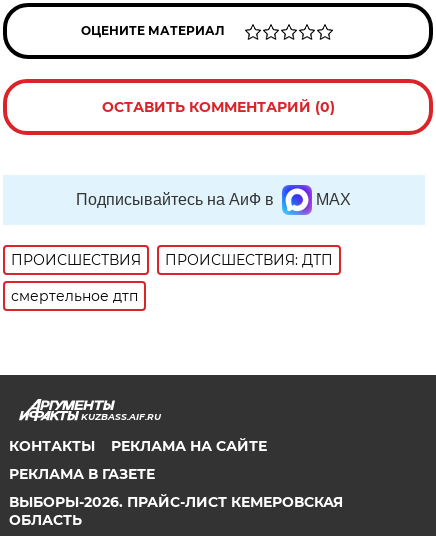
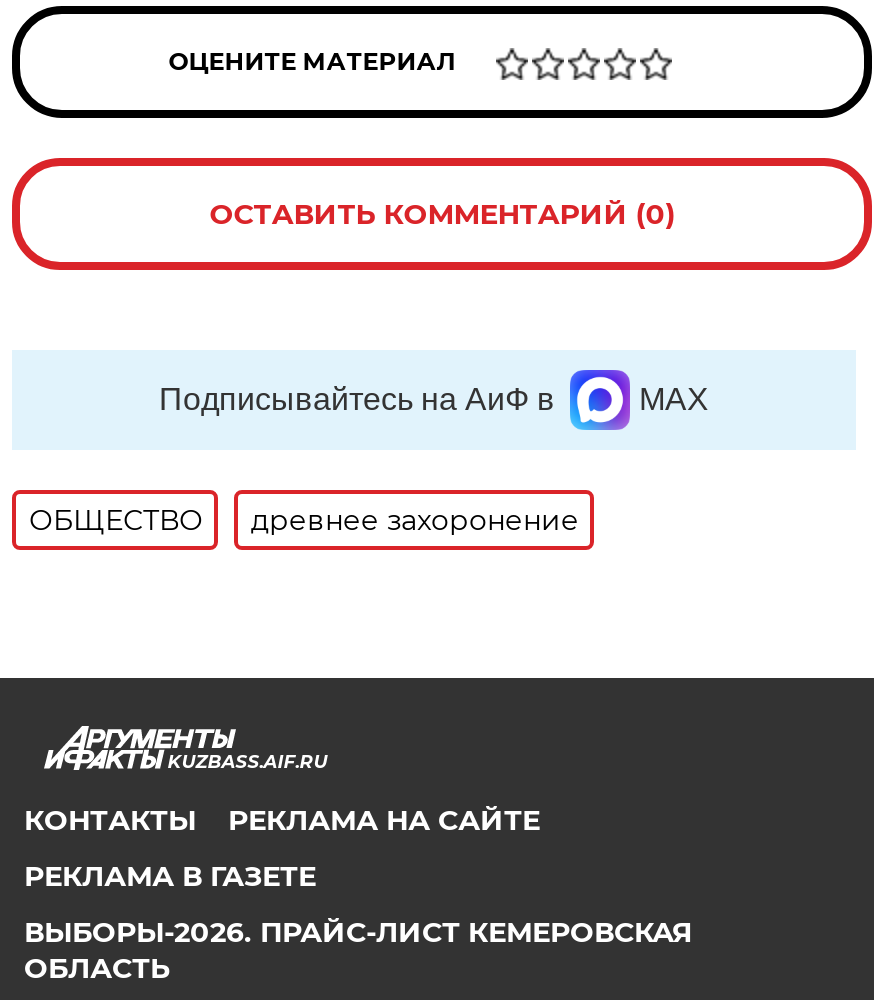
[11,251,333,305] ПРОИСШЕСТВИЯ | ПРОИСШЕСТВИЯ: ДТП | смертельное дтп -> [29,502,579,538] ОБЩЕСТВО | древнее захоронение

